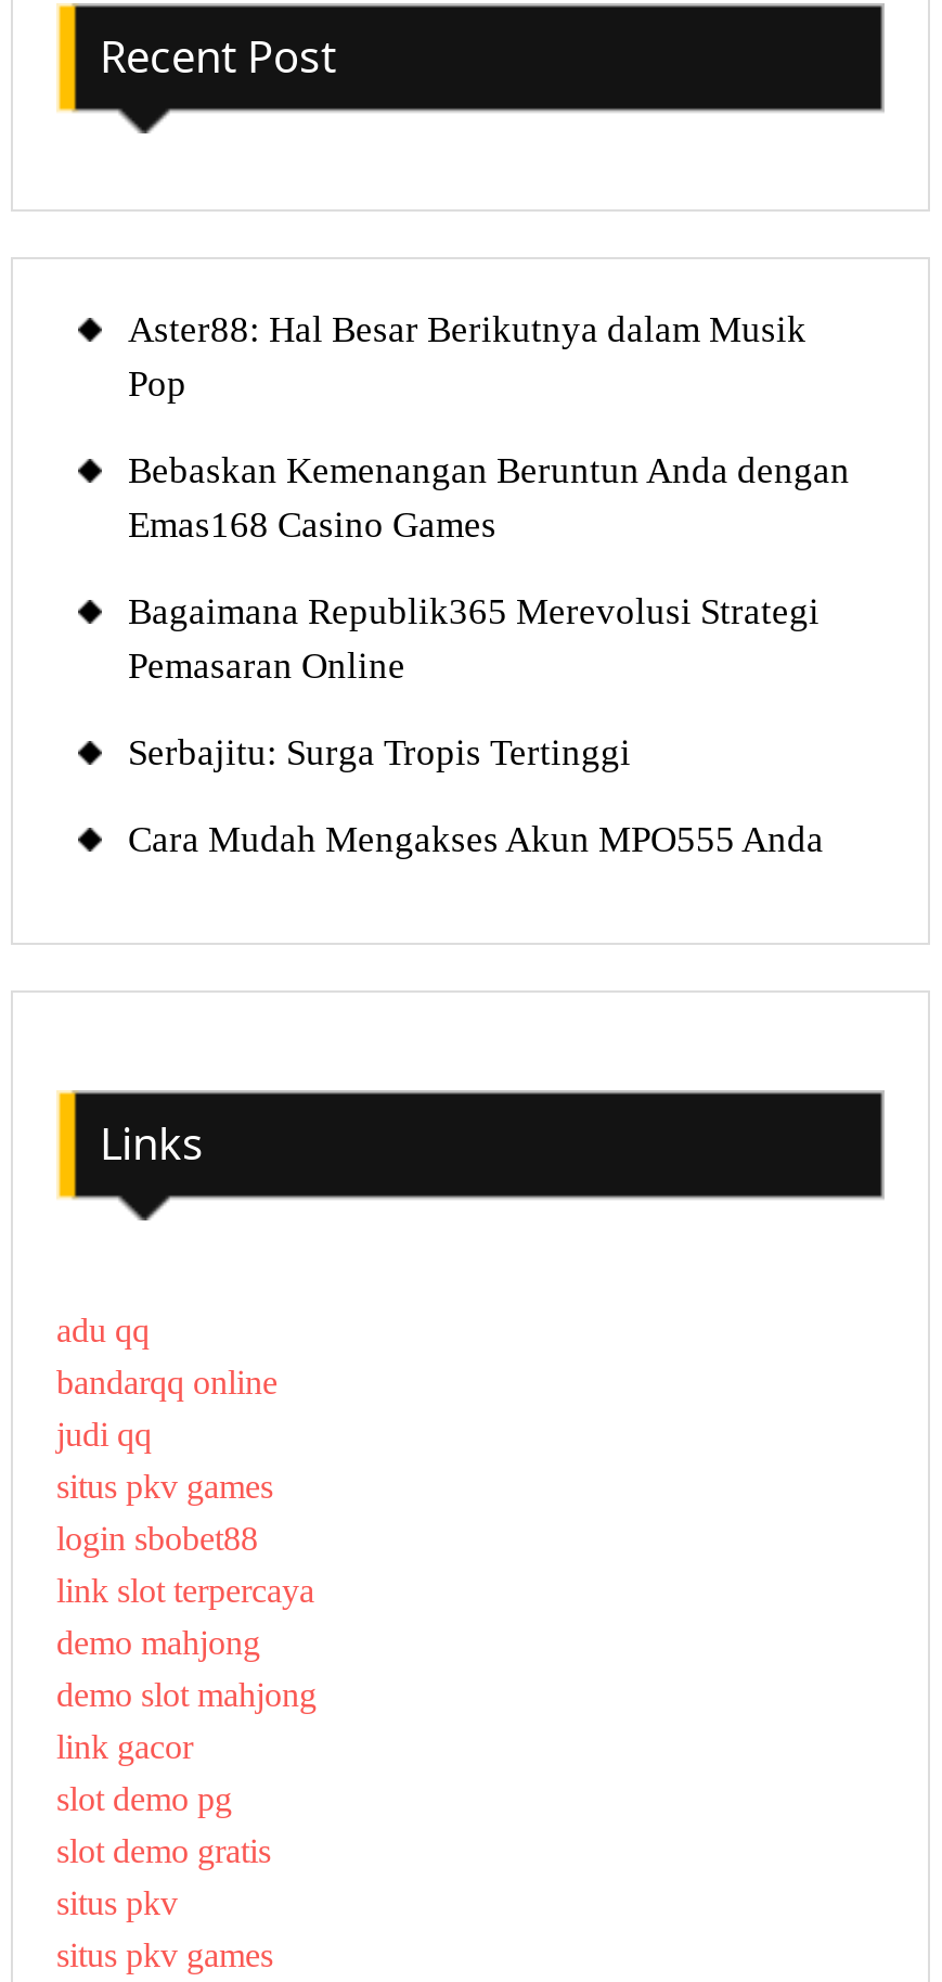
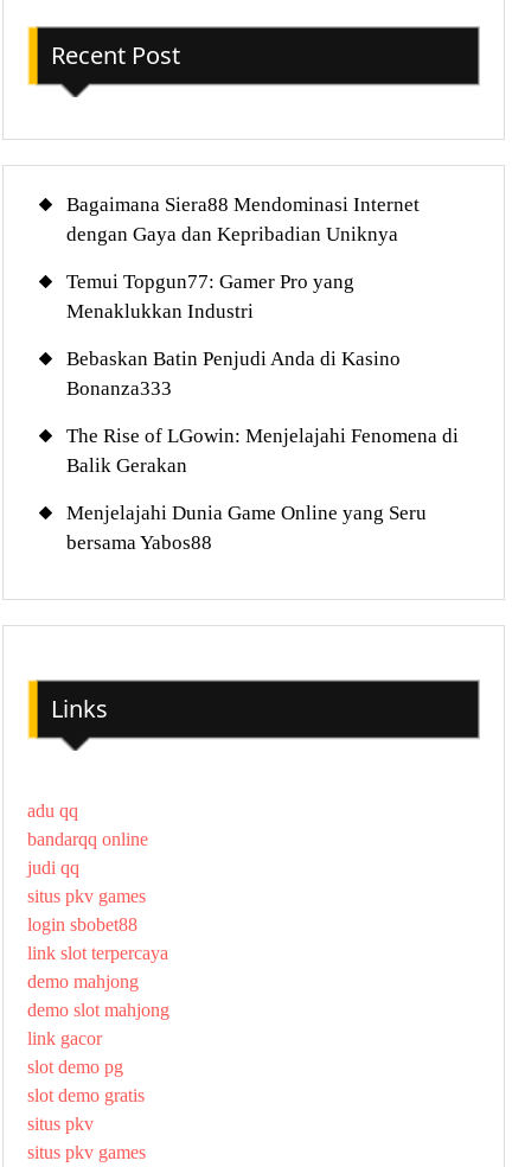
[128,309,806,404] Aster88: Hal Besar Berikutnya dalam Musik | Pop -> [66,193,420,245] Bagaimana Siera88 Mendominasi Internet | dengan Gaya dan Kepribadian Uniknya
[128,450,850,545] Bebaskan Kemenangan Beruntun Anda dengan | Emas168 Casino Games -> [66,270,354,322] Temui Topgun77: Gamer Pro yang | Menaklukkan Industri
[128,591,820,686] Bagaimana Republik365 Merevolusi Strategi | Pemasaran Online -> [66,347,401,400] Bebaskan Batin Penjudi Anda di Kasino | Bonanza333
[128,732,631,773] Serbajitu: Surga Tropis Tertinggi -> [66,424,459,477] The Rise of LGowin: Menjelajahi Fenomena di | Balik Gerakan
[128,819,824,860] Cara Mudah Mengakses Akun MPO555 Anda -> [66,502,427,554] Menjelajahi Dunia Game Online yang Seru | bersama Yabos88

